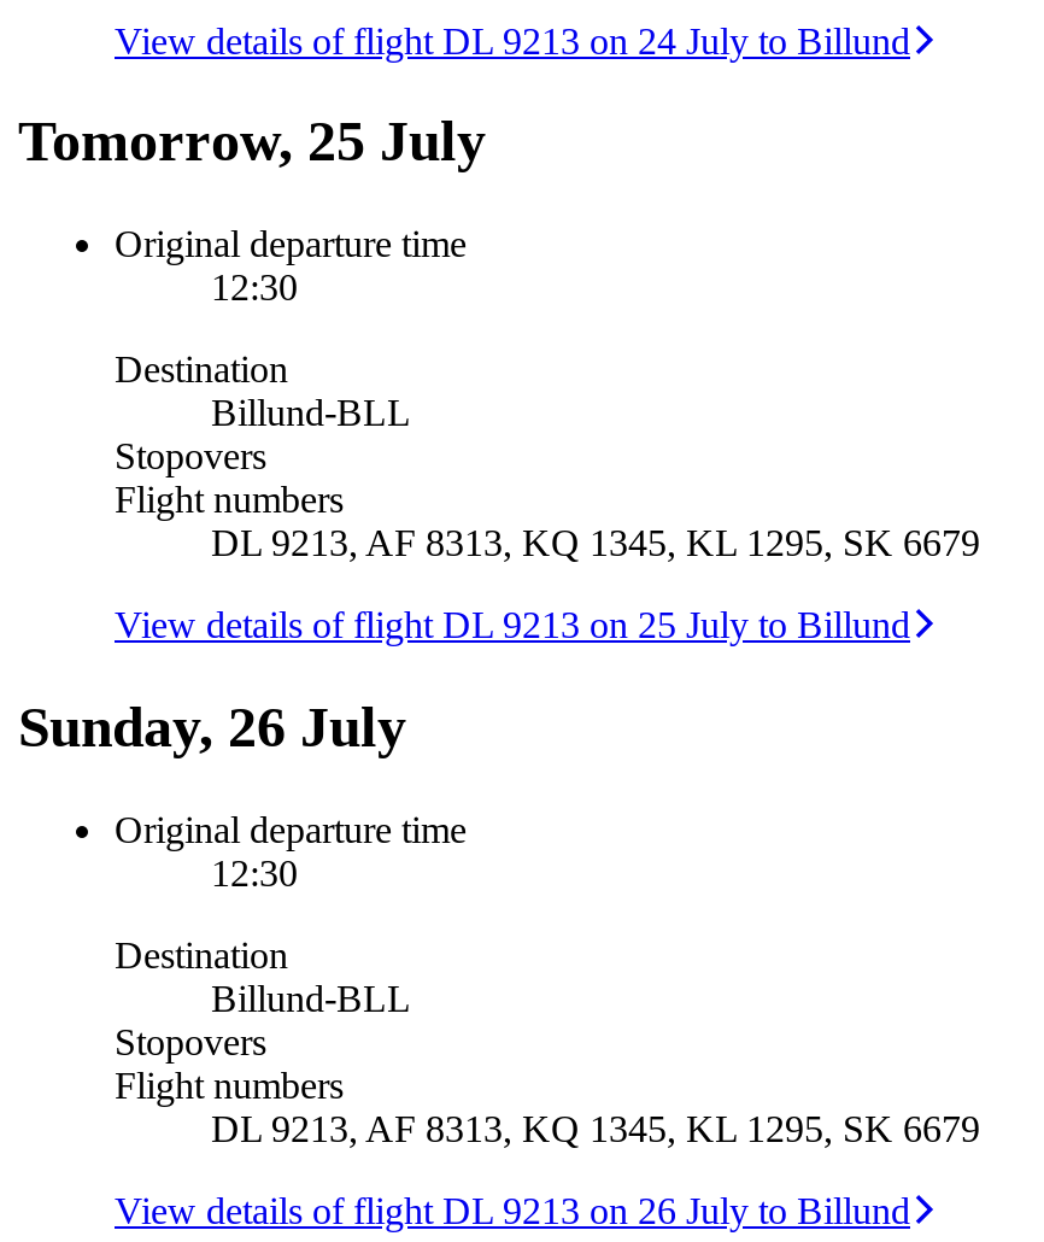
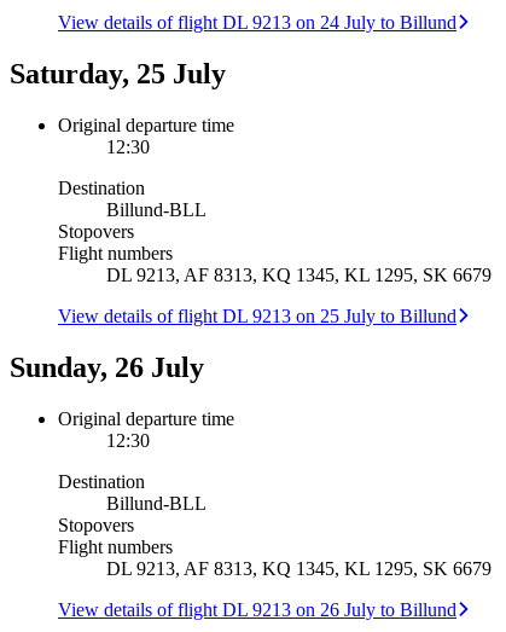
[18,111,486,173] Tomorrow, 25 July -> [10,58,226,89] Saturday, 25 July

